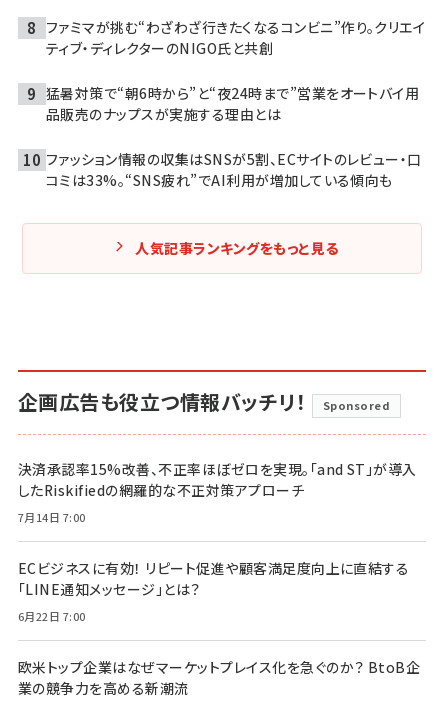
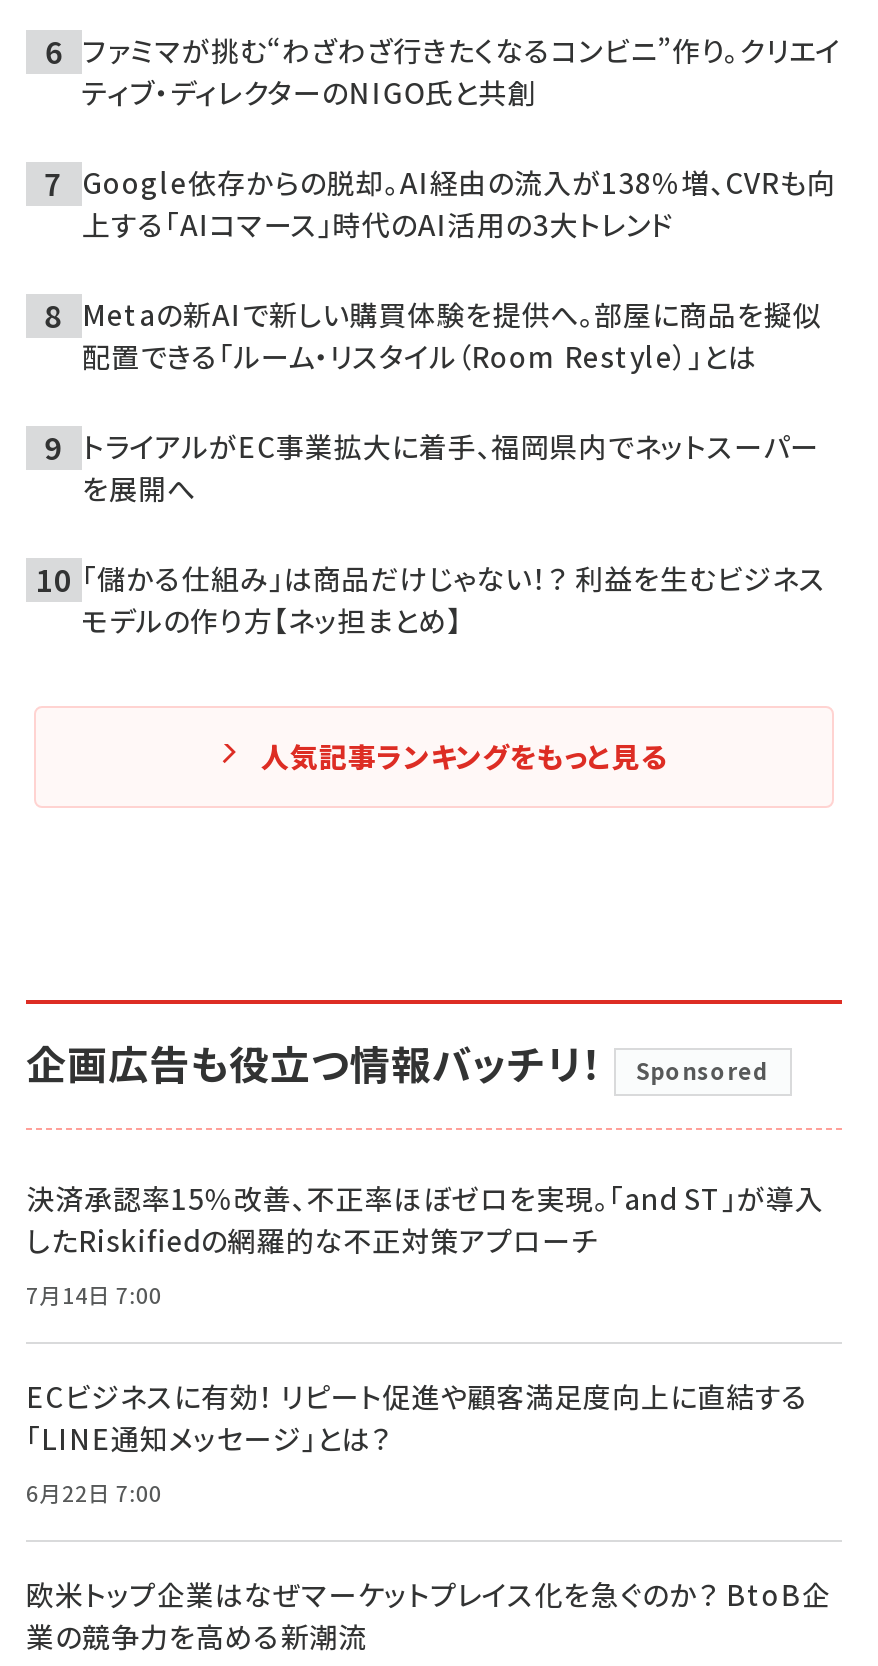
[46,83,422,190] 猛暑対策で“朝6時から”と“夜24時まで”営業をオートバイ用 | 品販売のナップスが実施する理由とは | ファッション情報の収集はSNSが5割、ECサイトのレビュー・口 | コミは33%。“SNS疲れ”でAI利用が増加している傾向も -> [82,162,836,640] Google依存からの脱却。AI経由の流入が138%増、CVRも向 | 上する「AIコマース」時代のAI活用の3大トレンド | Metaの新AIで新しい購買体験を提供へ。部屋に商品を擬似 | 配置できる「ルーム・リスタイル（Room Restyle）」とは | トライアルがEC事業拡大に着手、福岡県内でネットスーパー | を展開へ | 「儲かる仕組み」は商品だけじゃない！？ 利益を生むビジネス | モデルの作り方【ネッ担まとめ】

